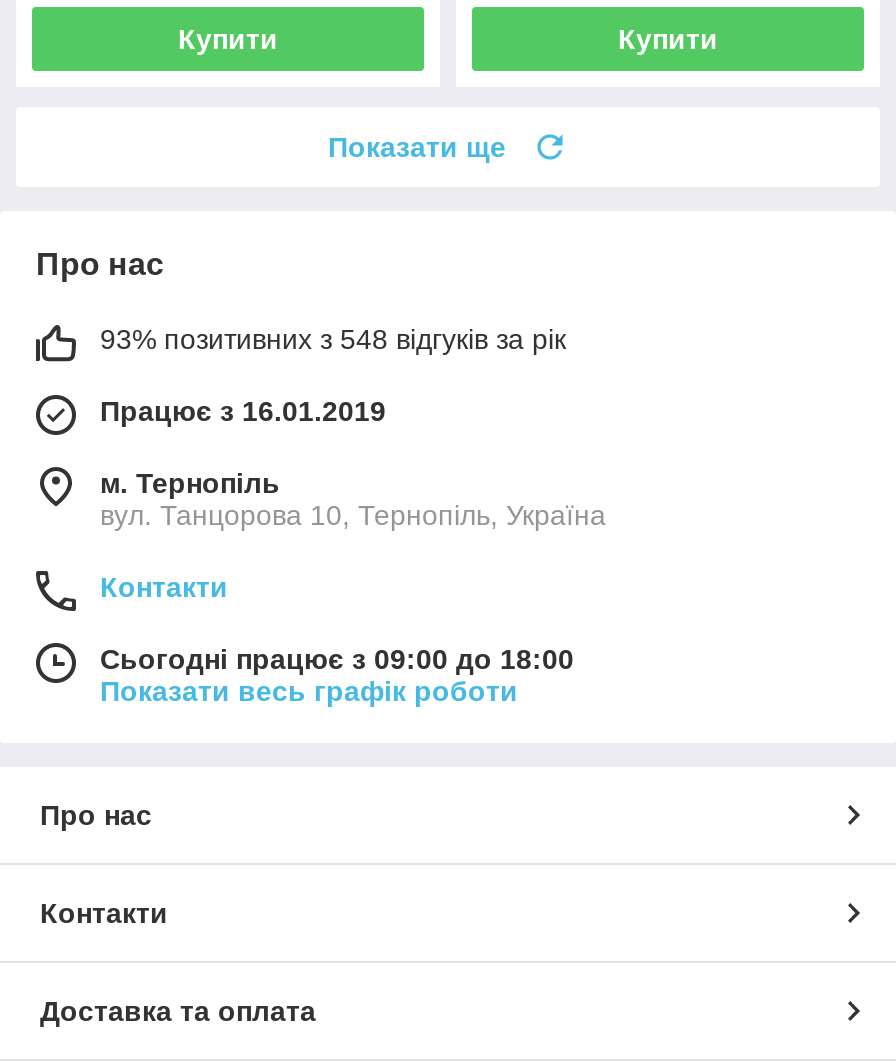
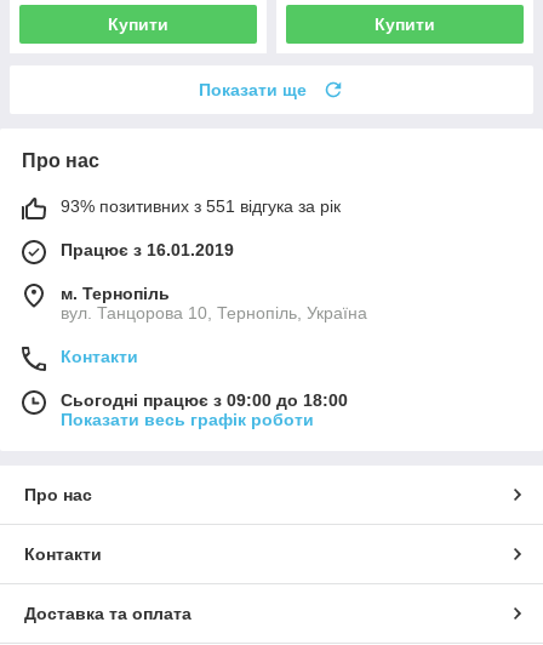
[100,323,566,355] 93% позитивних з 548 відгуків за рік -> [61,196,341,216] 93% позитивних з 551 відгука за рік

